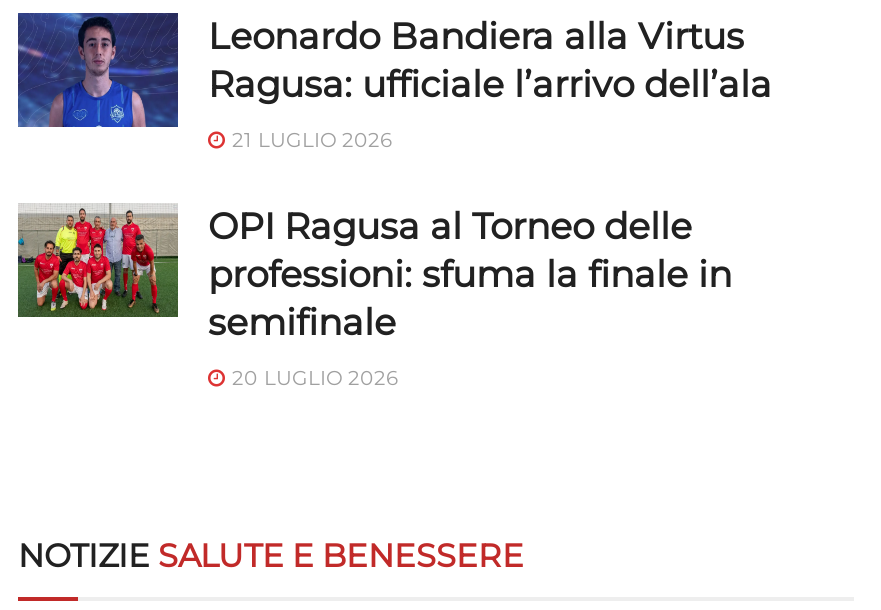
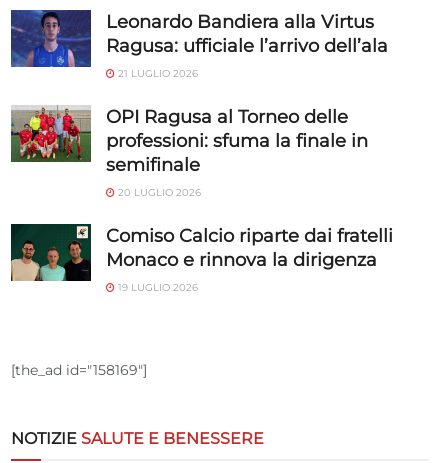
none -> [10,223,393,294] [image] | Comiso Calcio riparte dai fratelli | Monaco e rinnova la dirigenza | 19 LUGLIO 2026
none -> [11,361,147,379] [the_ad id="158169"]

